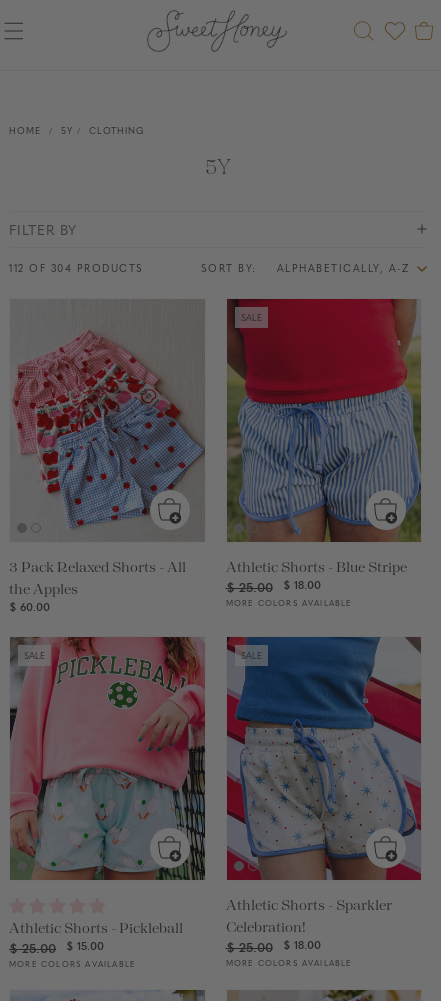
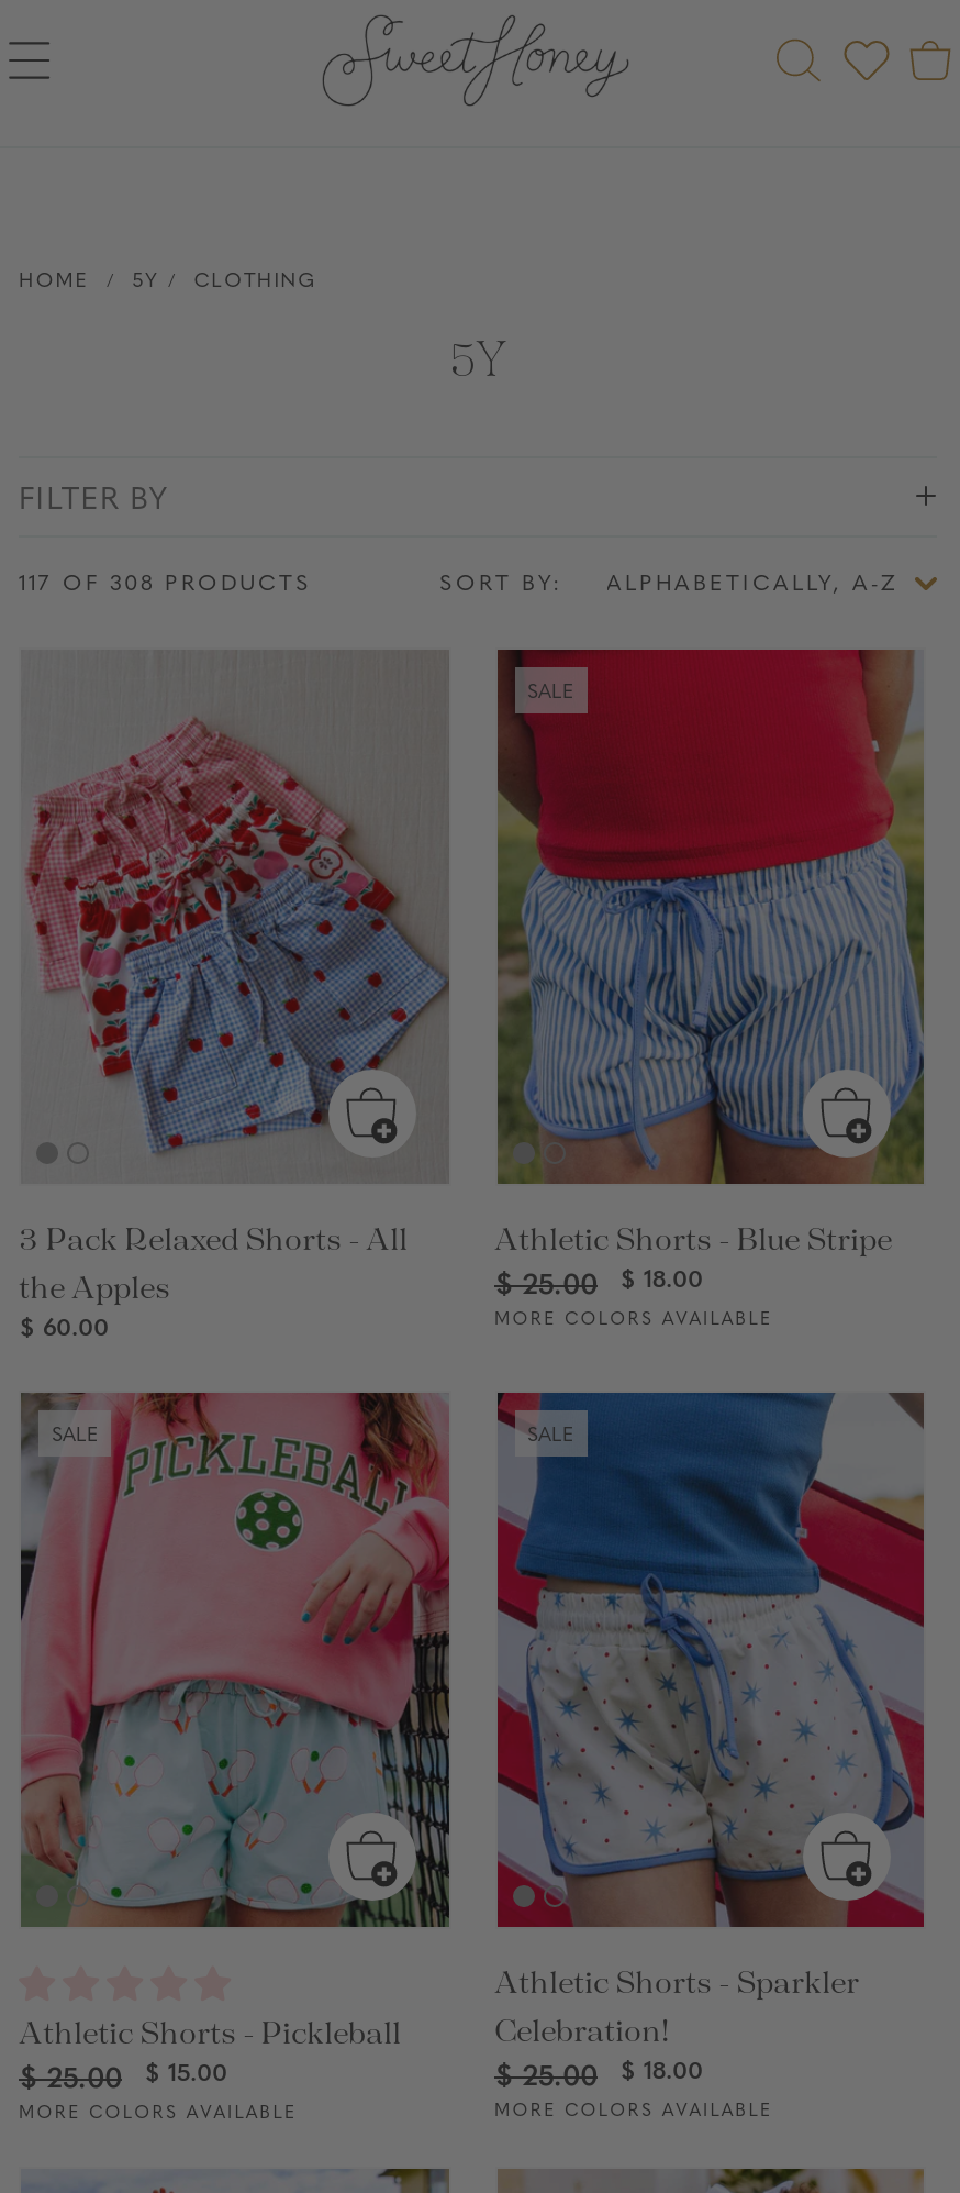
[9,261,143,275] 112 OF 304 PRODUCTS -> [19,565,312,596] 117 OF 308 PRODUCTS

